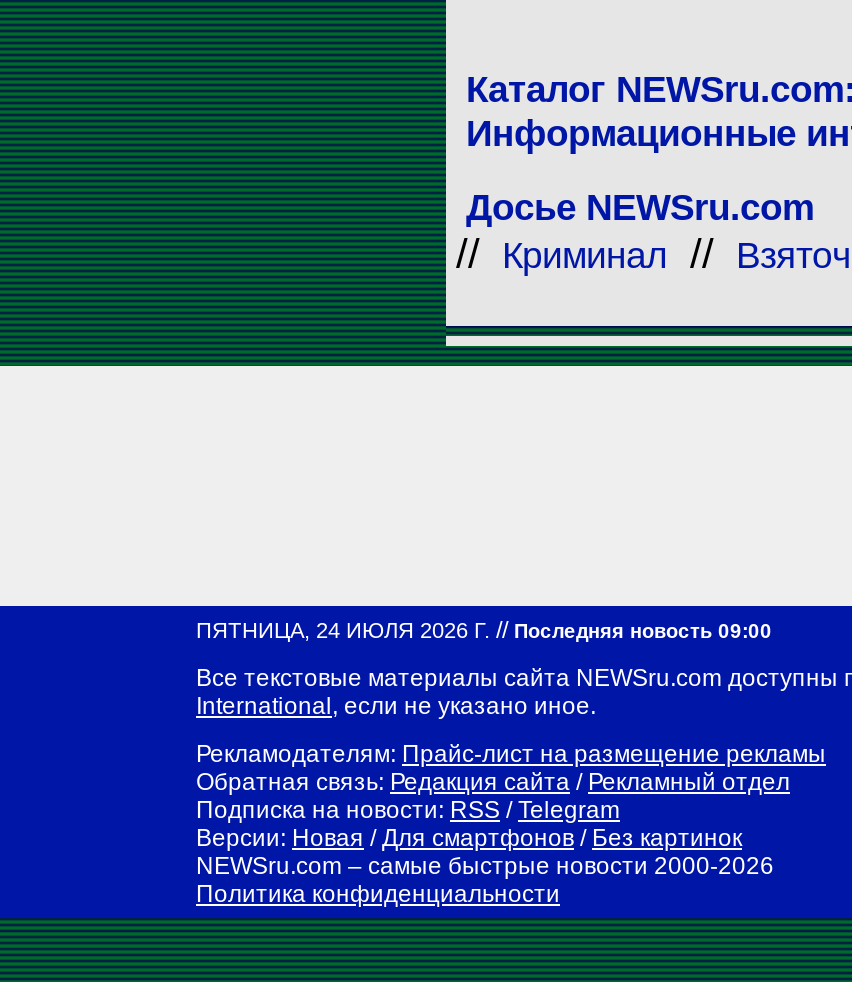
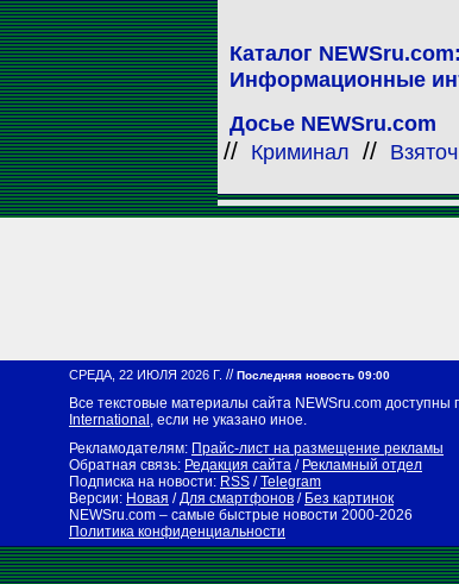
[196,616,772,644] ПЯТНИЦА, 24 ИЮЛЯ 2026 Г. // Последняя новость 09:00 -> [69,366,390,383] СРЕДА, 22 ИЮЛЯ 2026 Г. // Последняя новость 09:00

